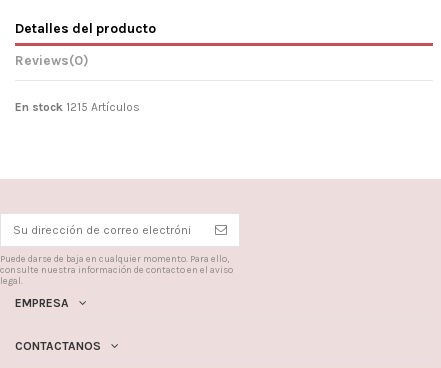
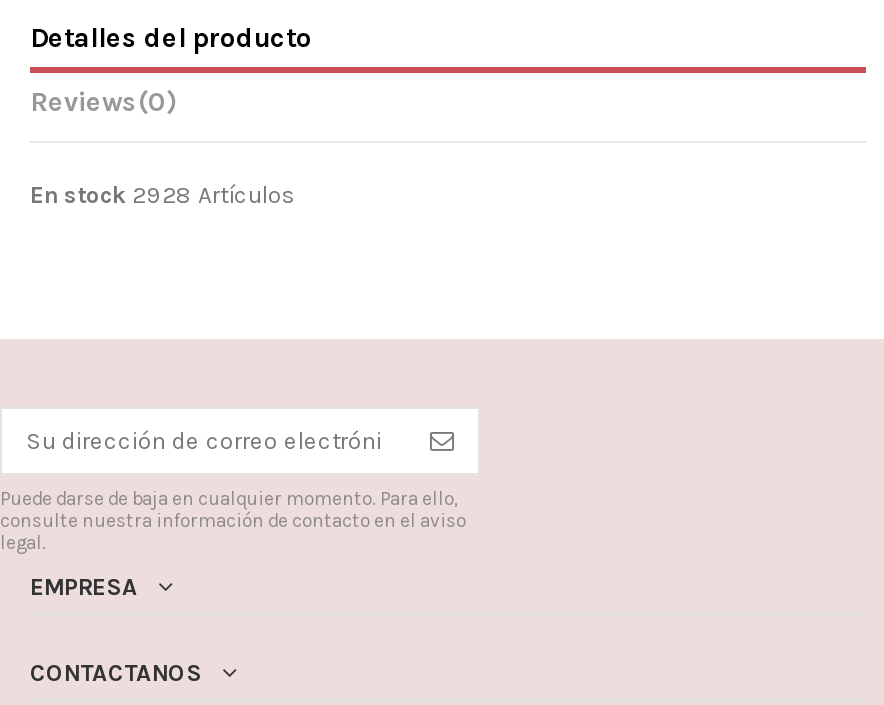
[15,100,140,114] En stock 1215 Artículos -> [30,182,296,210] En stock 2928 Artículos

